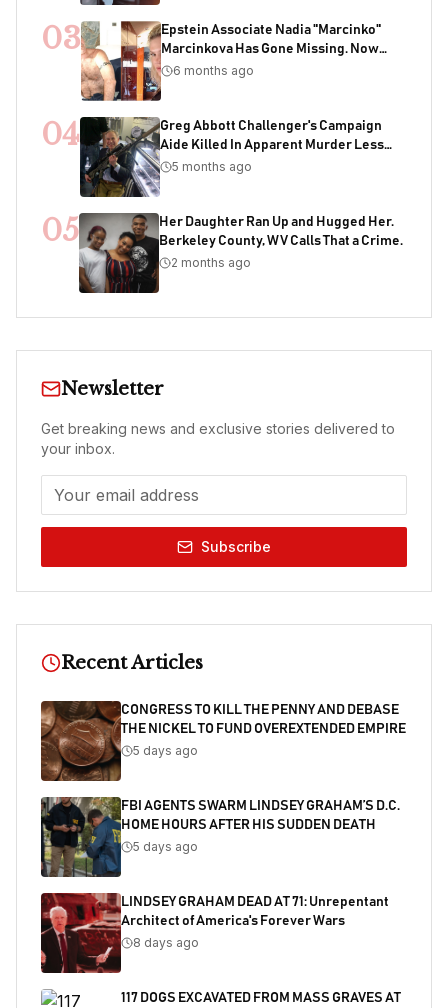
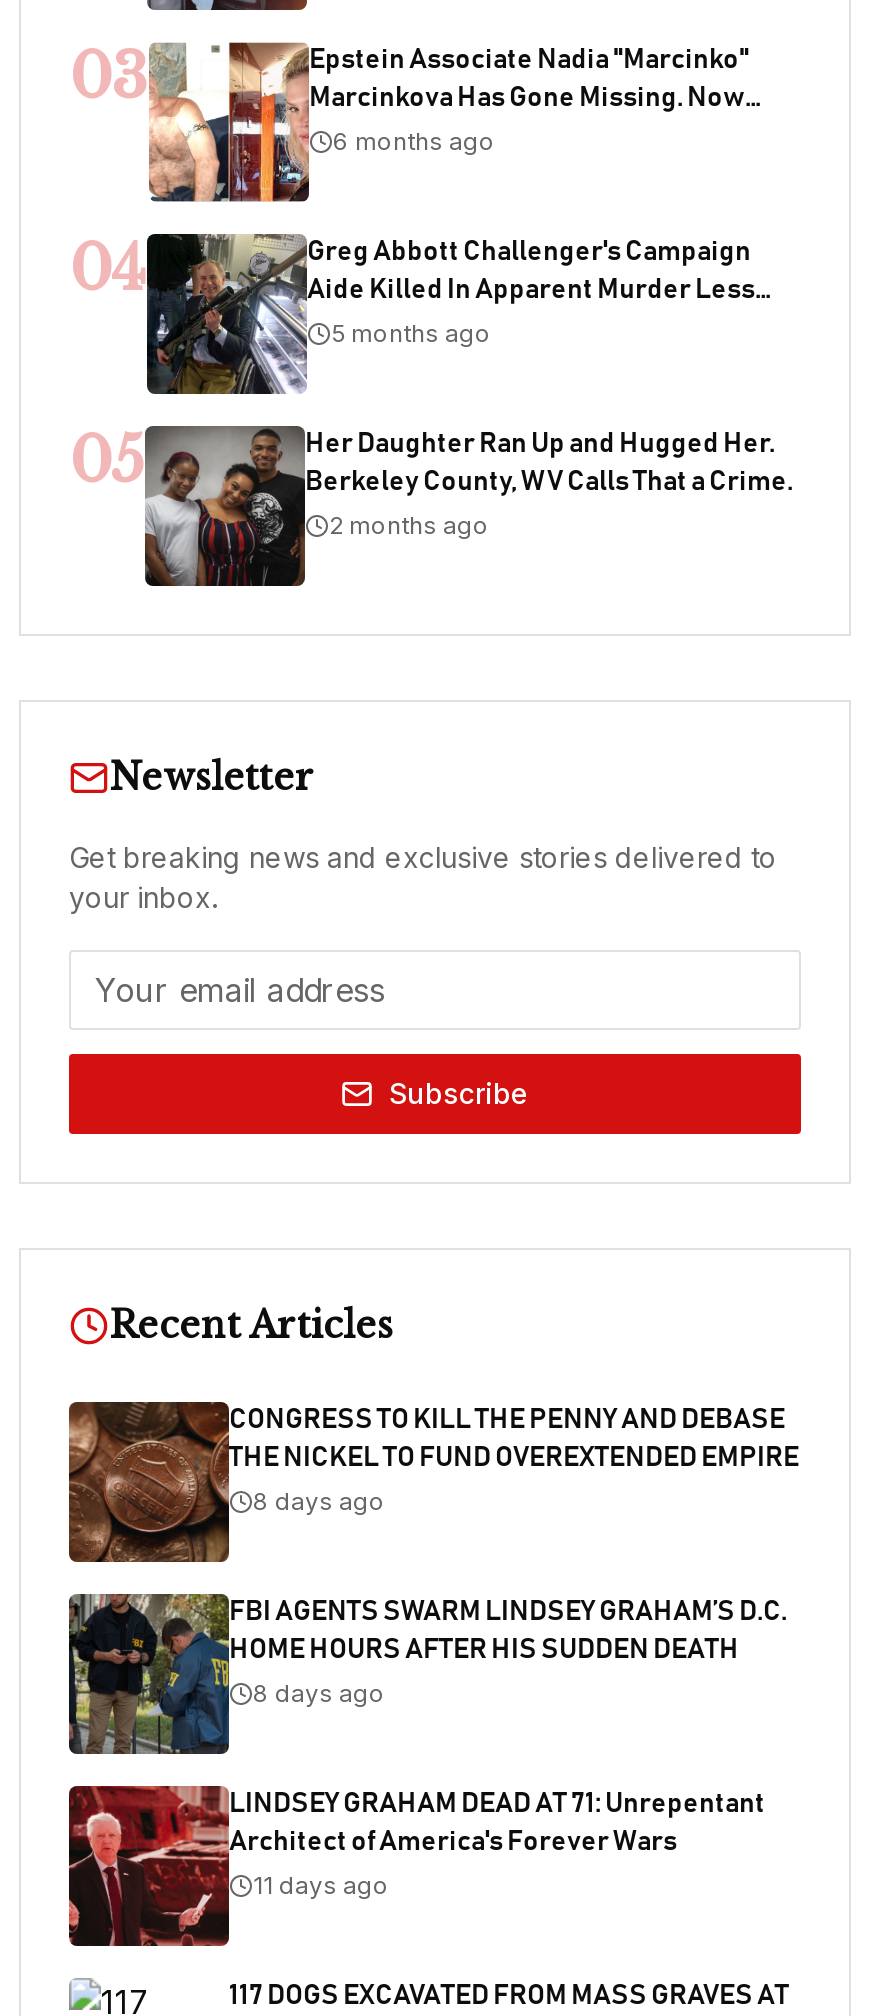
[133,743,198,758] 5 days ago -> [253,1486,385,1516] 8 days ago
[133,839,198,854] 5 days ago -> [253,1678,385,1708] 8 days ago
[133,935,199,950] 8 days ago -> [253,1870,389,1900] 11 days ago

